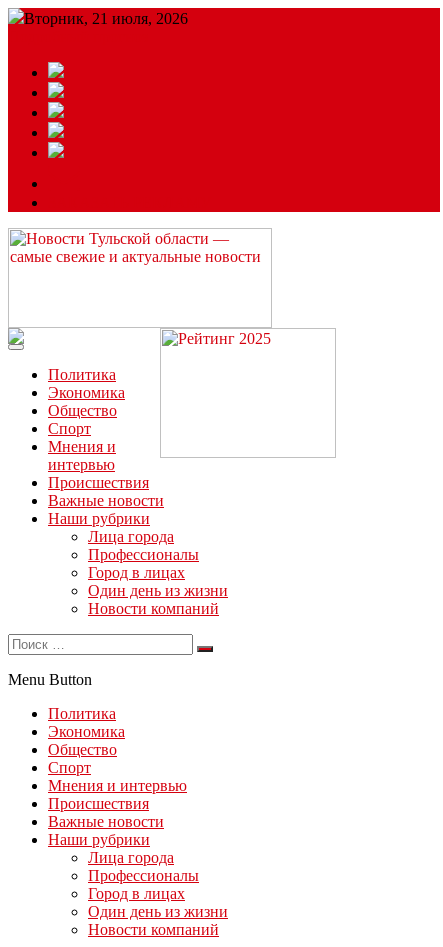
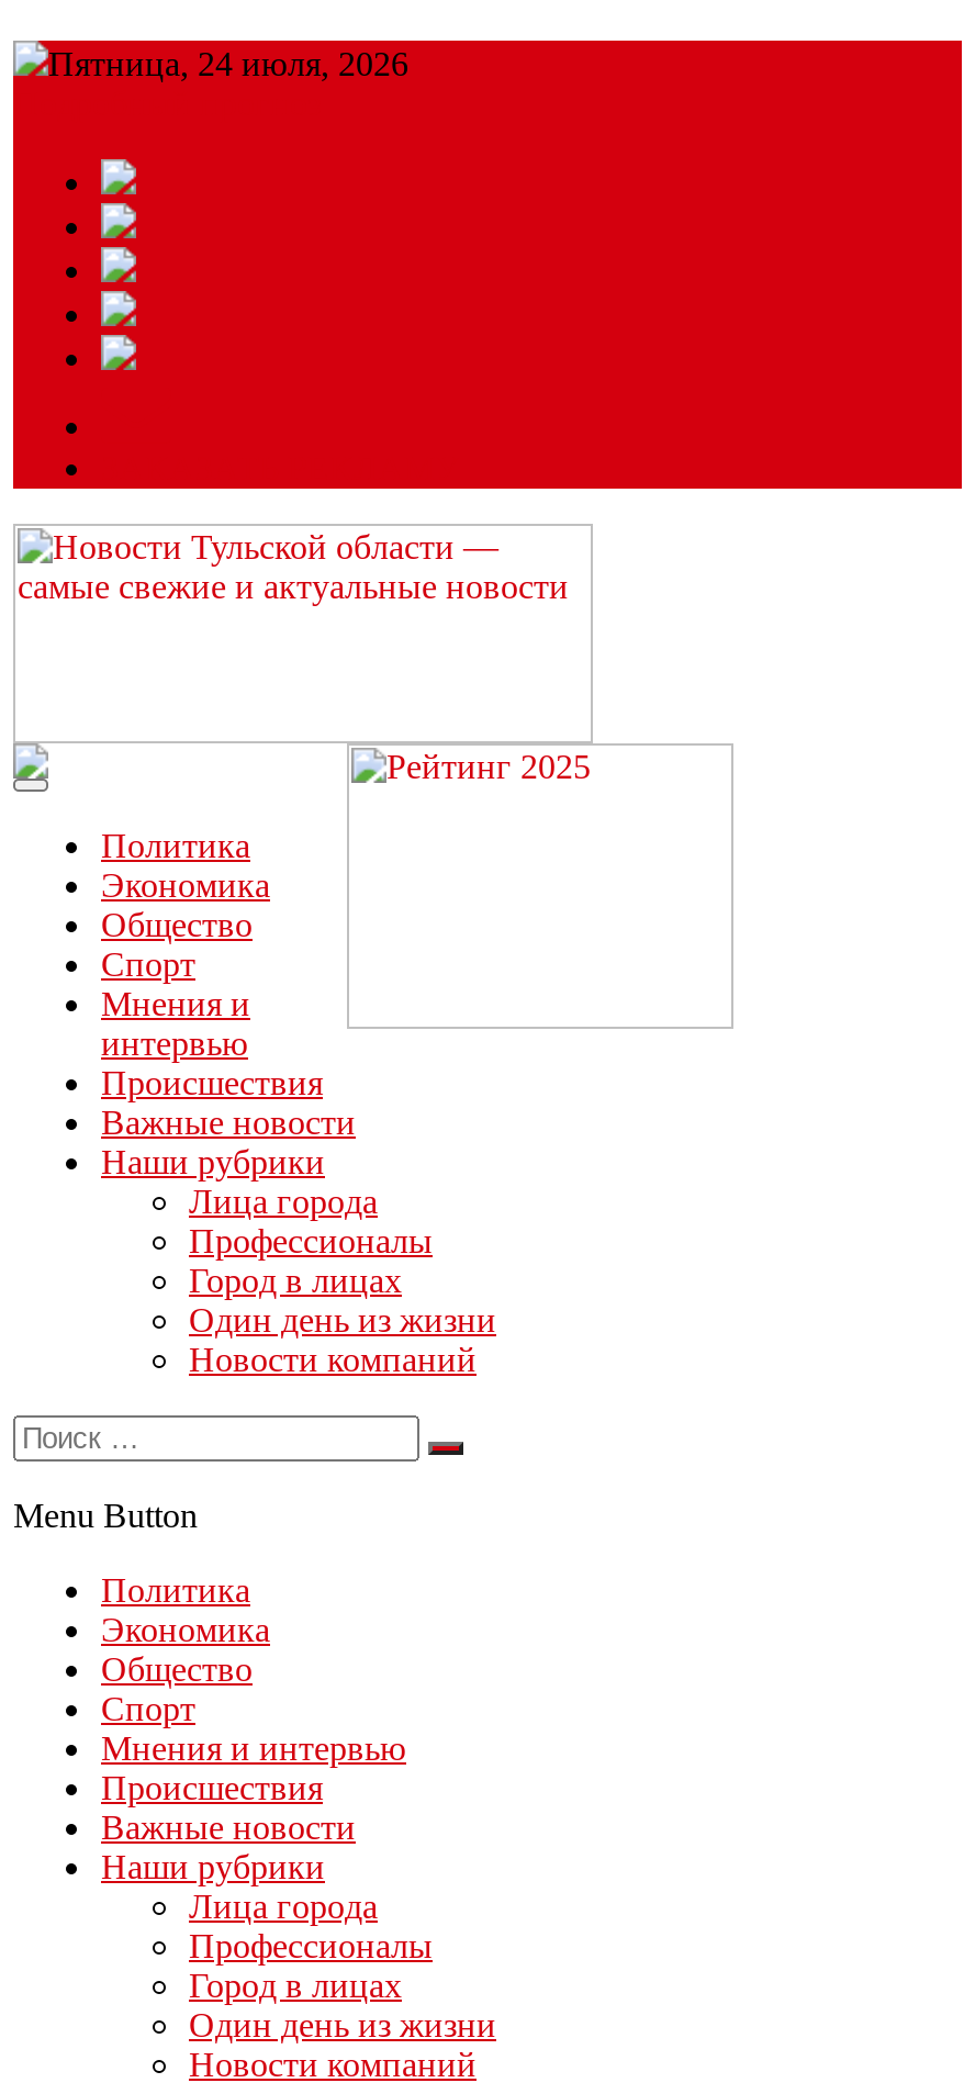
[24,10,188,27] Вторник, 21 июля, 2026 -> [48,45,408,82] Пятница, 24 июля, 2026

